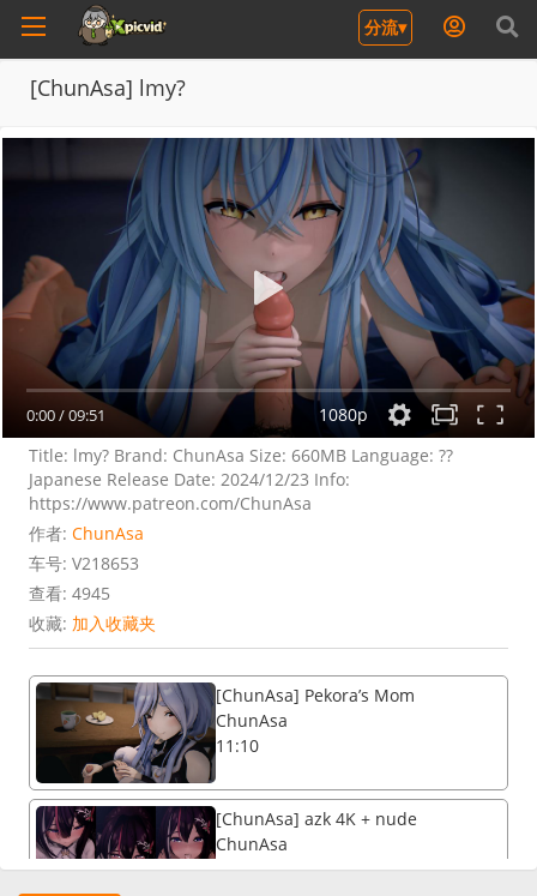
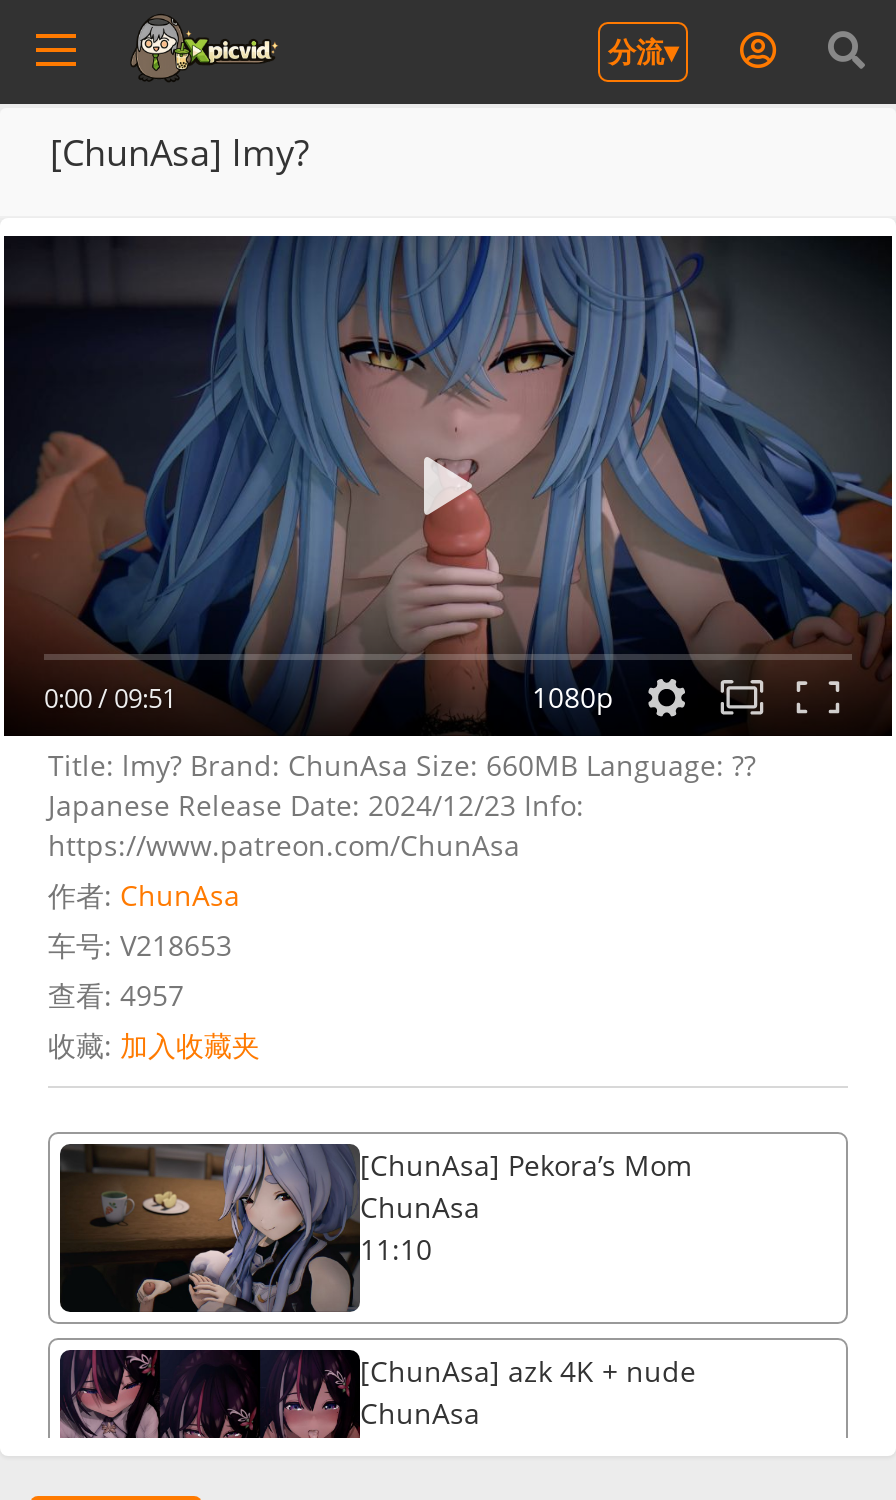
[29,582,110,604] 查看: 4945 -> [48,976,184,1014] 查看: 4957

